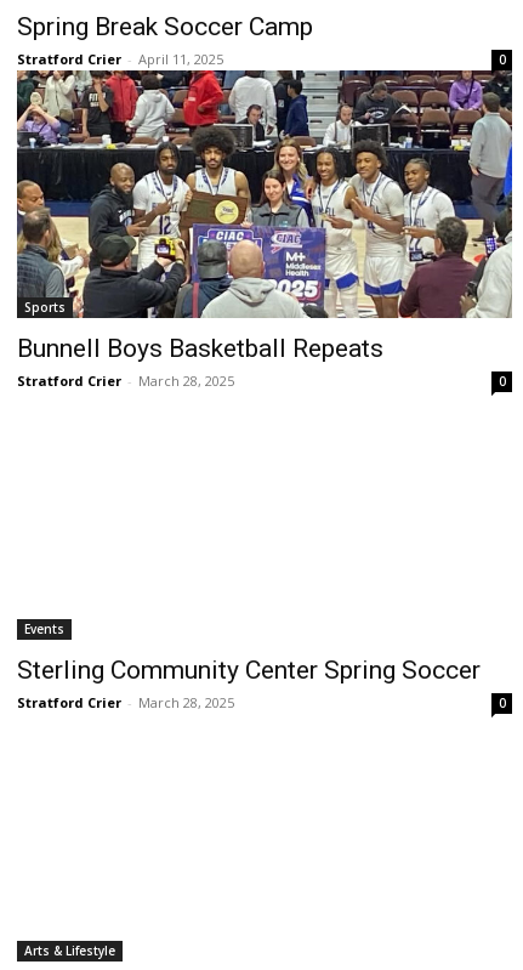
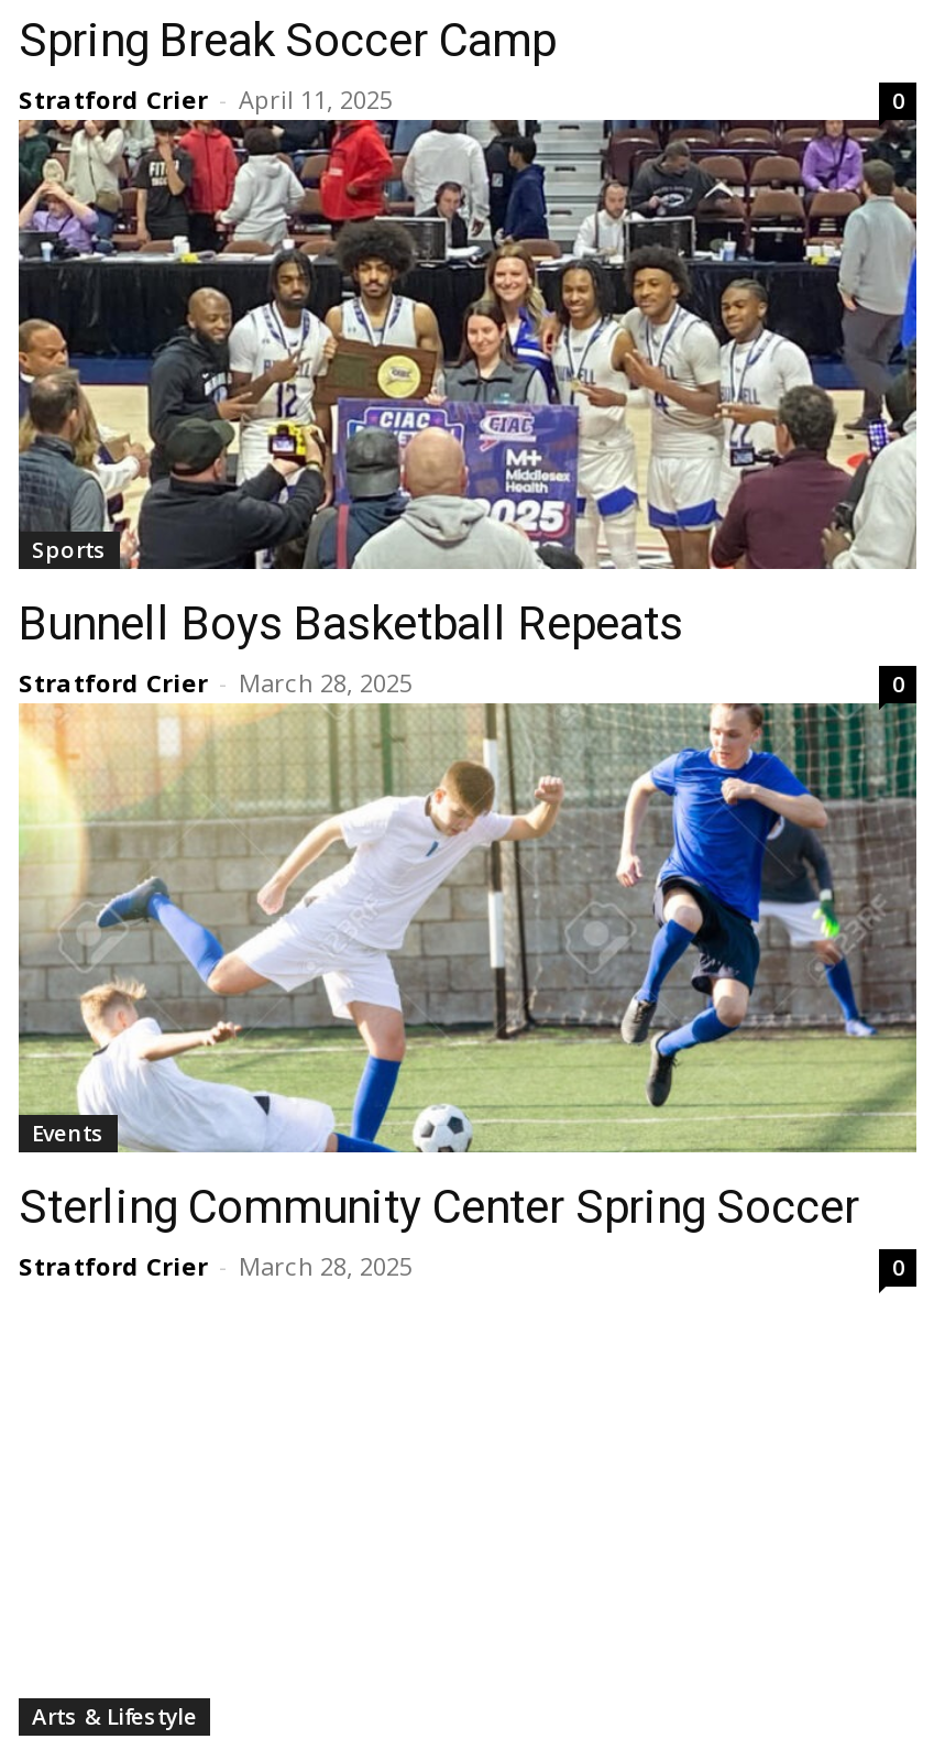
none -> [17,701,919,1155] [image]

